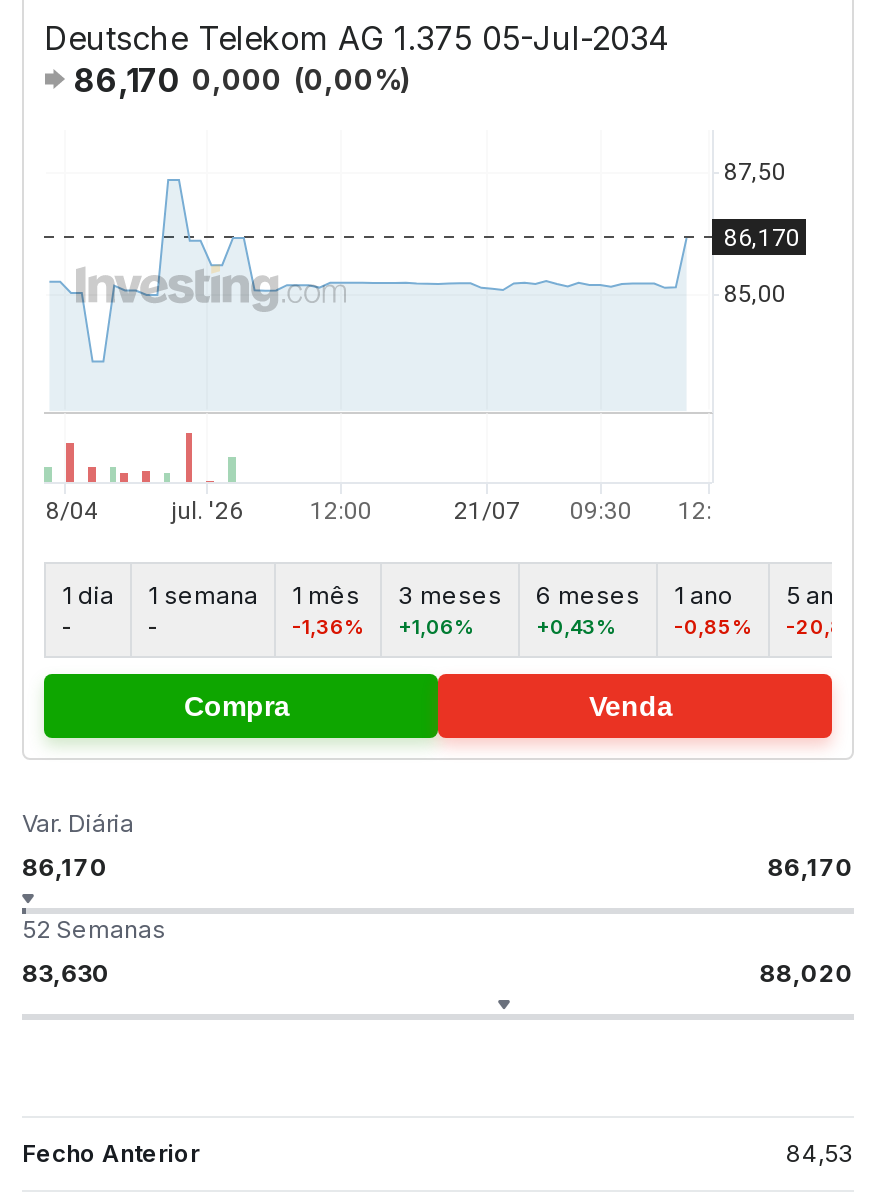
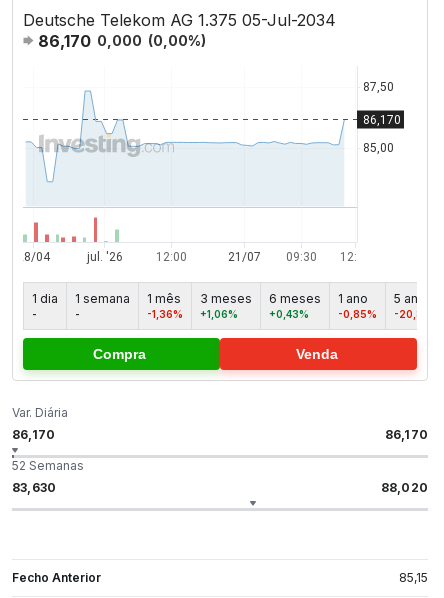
[786,1138,854,1168] 84,53 -> [399,570,428,585] 85,15

